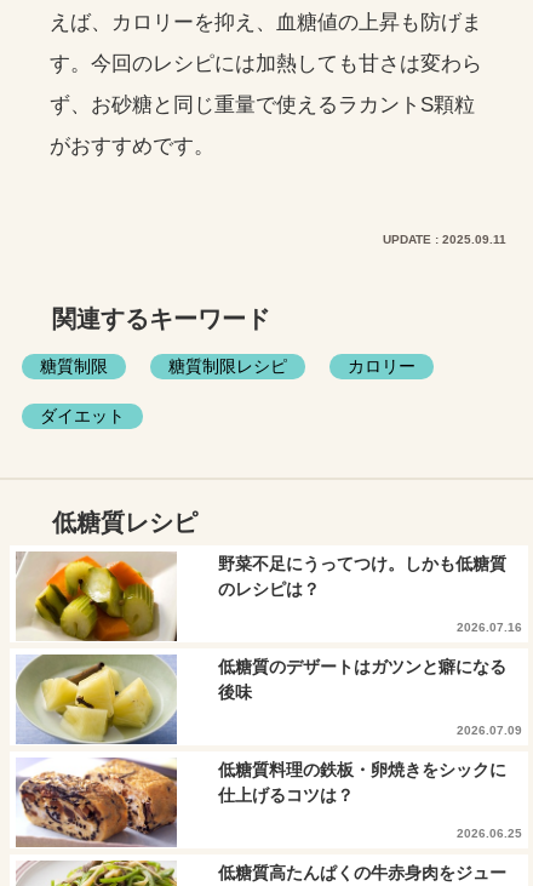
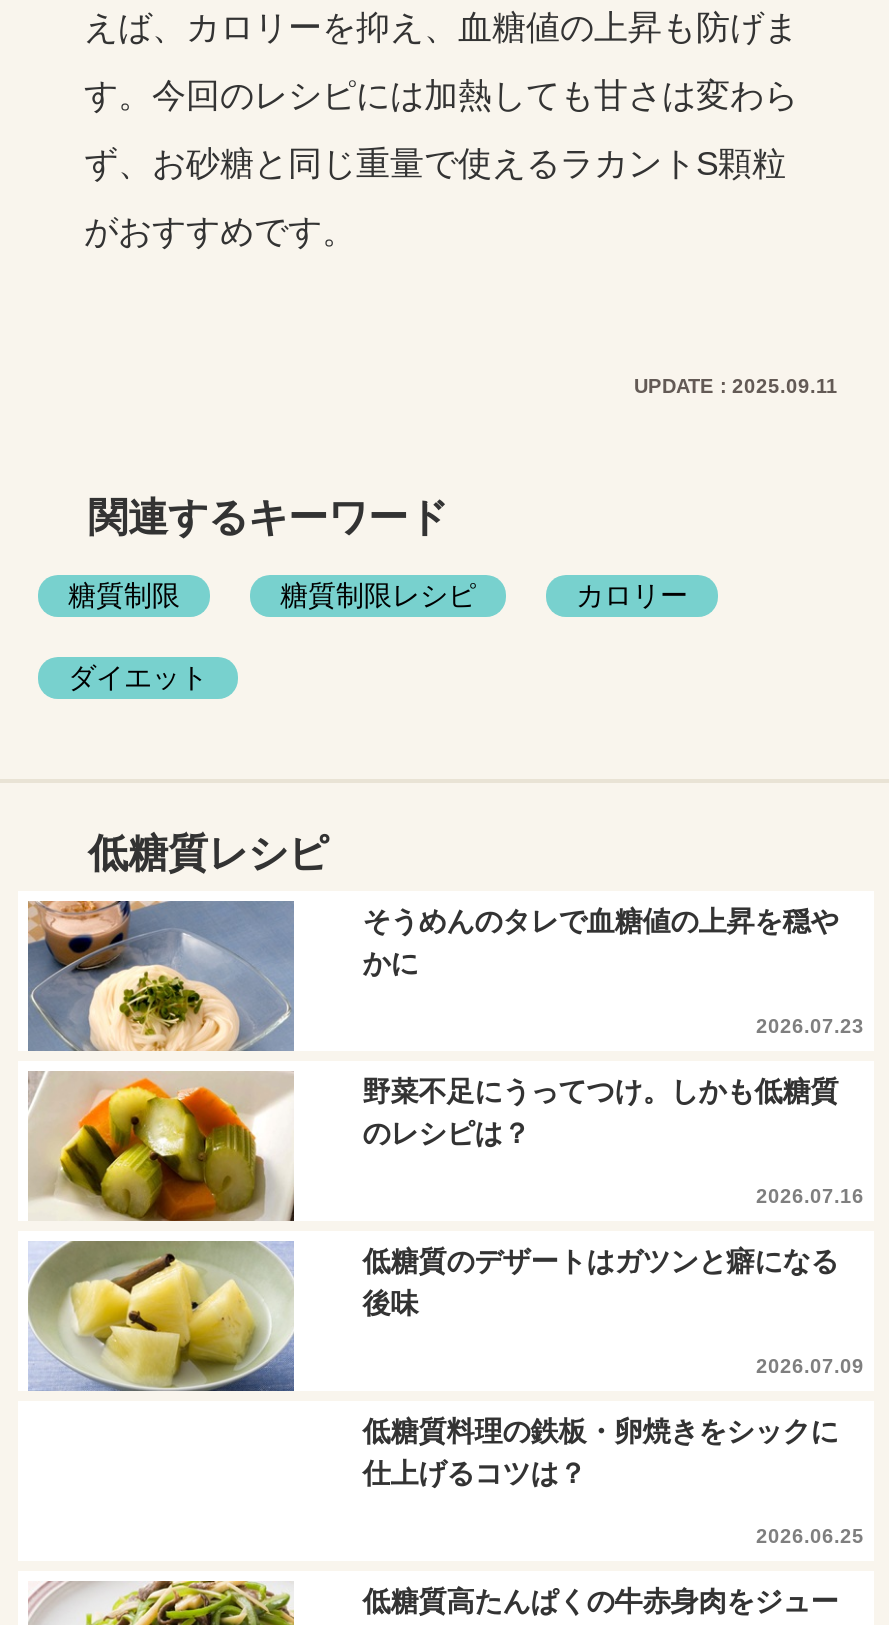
none -> [26,899,864,1053] [image] | そうめんのタレで血糖値の上昇を穏や | かに | 2026.07.23
[15,756,178,848] [image] -> none

